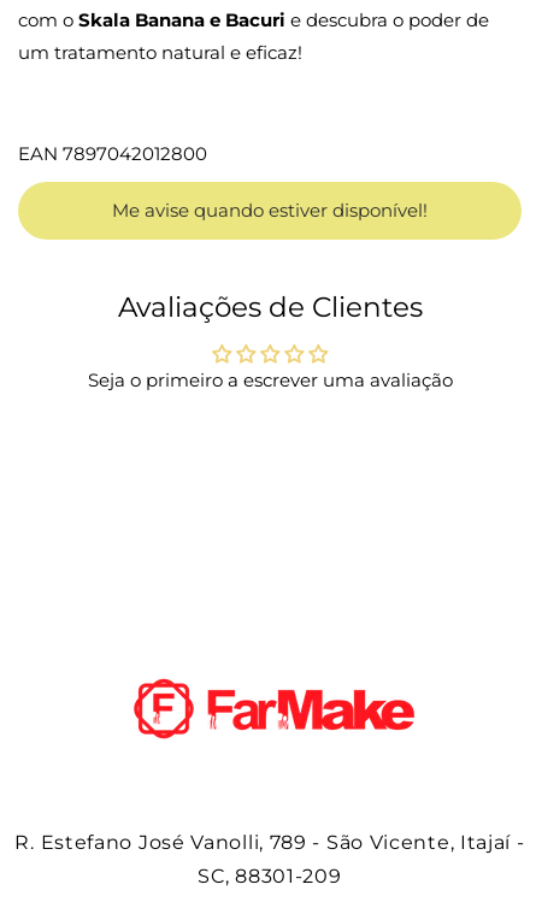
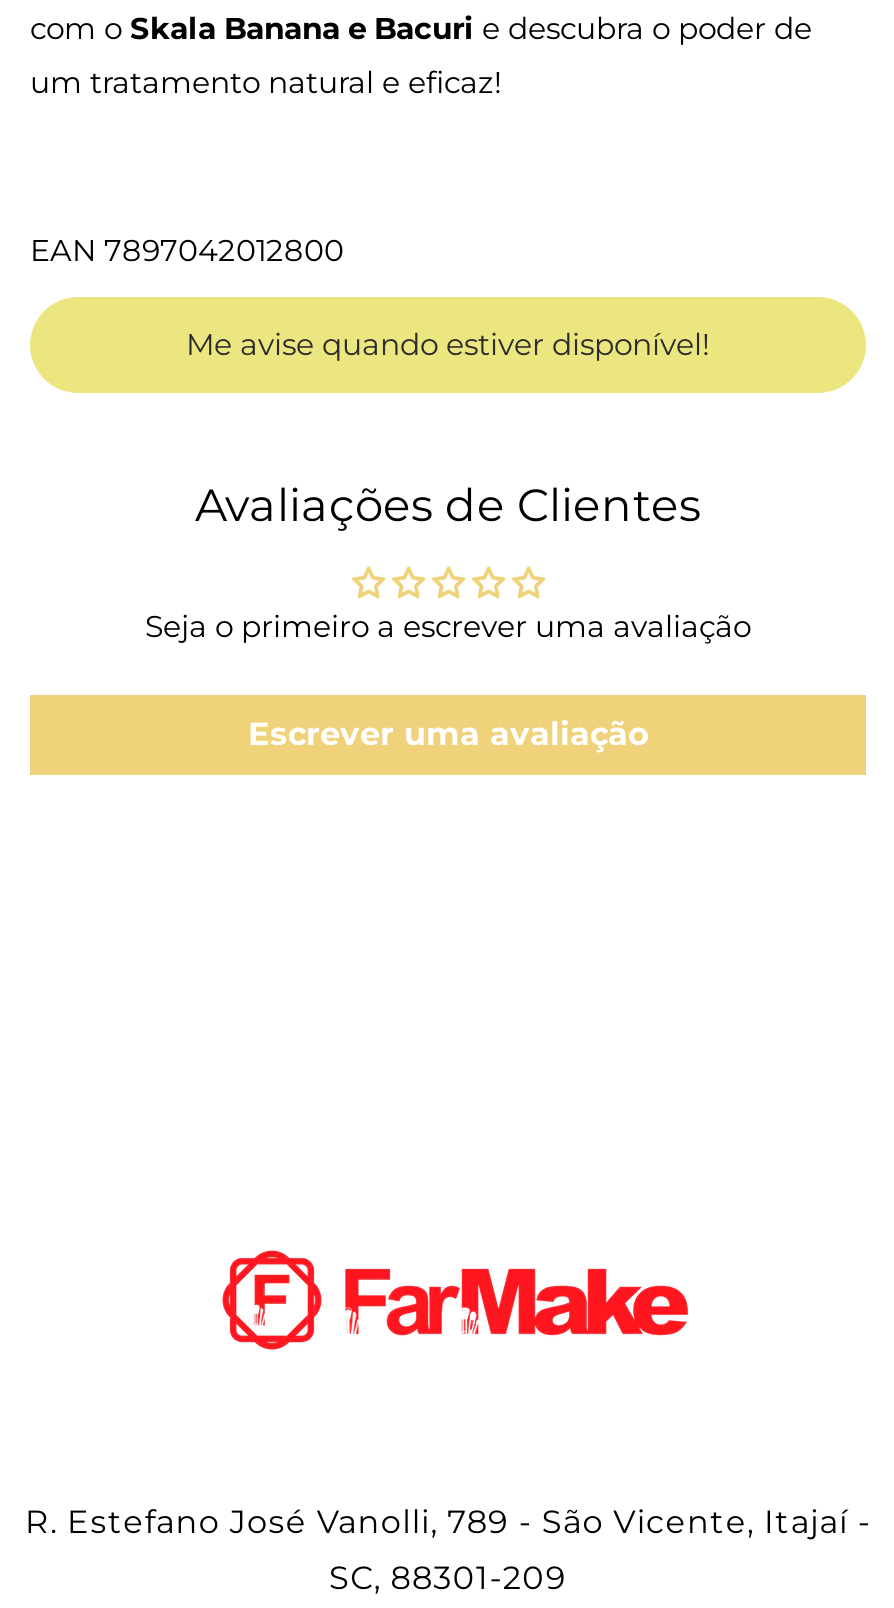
none -> [248,715,648,753] Escrever uma avaliação

